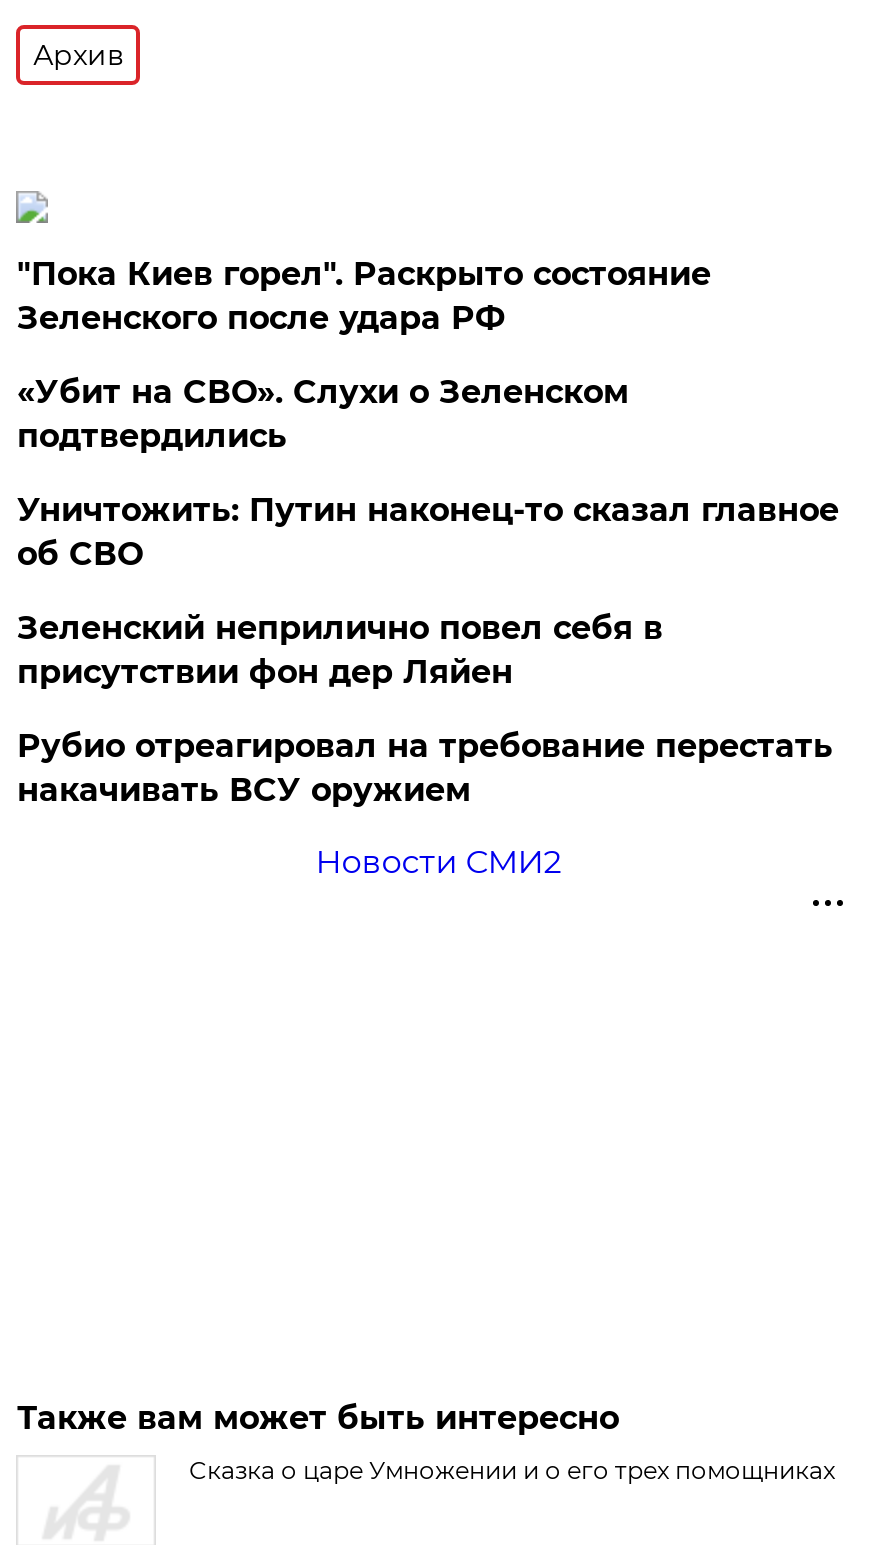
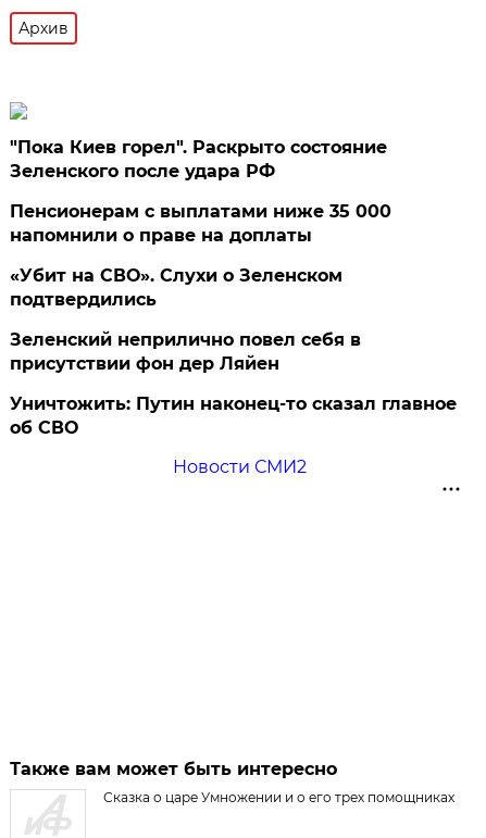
none -> [10,201,392,246] Пенсионерам с выплатами ниже 35 000 | напомнили о праве на доплаты
moved [17,373,629,455] -> [10,265,343,310]: «Убит на СВО». Слухи о Зеленском | подтвердились
moved [17,491,839,573] -> [10,393,457,438]: Уничтожить: Путин наконец-то сказал главное | об СВО
[17,727,833,809] Рубио отреагировал на требование перестать | накачивать ВСУ оружием -> none

